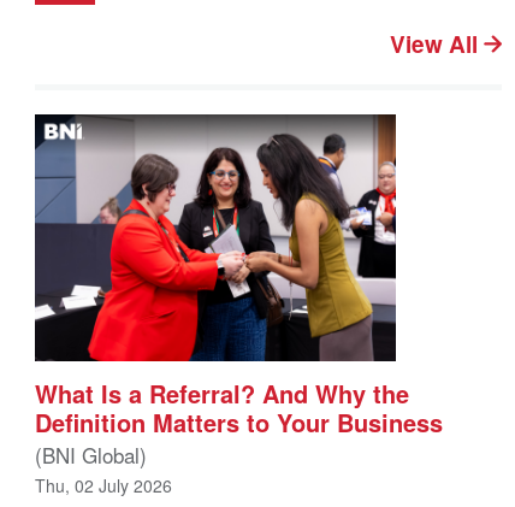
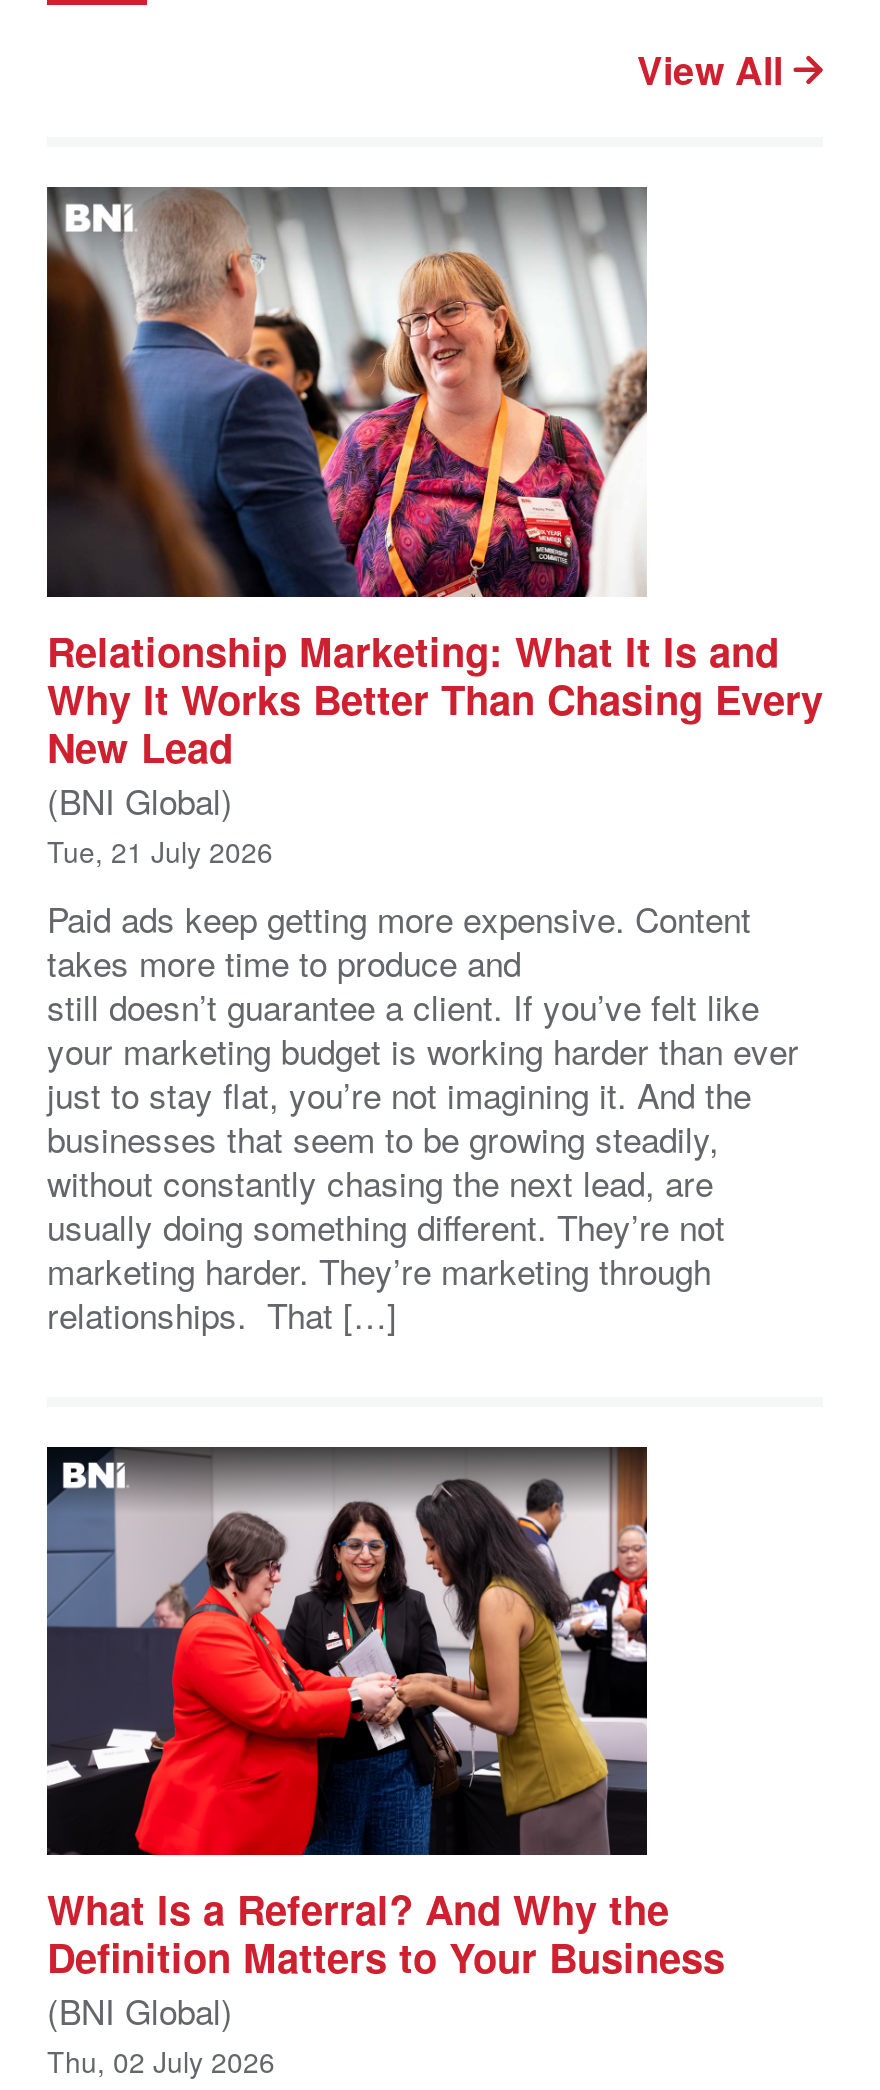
none -> [45,187,823,1338] [image] | Relationship Marketing: What It Is and | Why It Works Better Than Chasing Every | New Lead | (BNI Global) | Tue, 21 July 2026 | Paid ads keep getting more expensive. Content | takes more time to produce and | still doesn’t guarantee a client. If you’ve felt like | your marketing budget is working harder than ever | just to stay flat, you’re not imagining it. And the | businesses that seem to be growing steadily, | without constantly chasing the next lead, are | usually doing something different. They’re not | marketing harder. They’re marketing through | relationships. That […]

